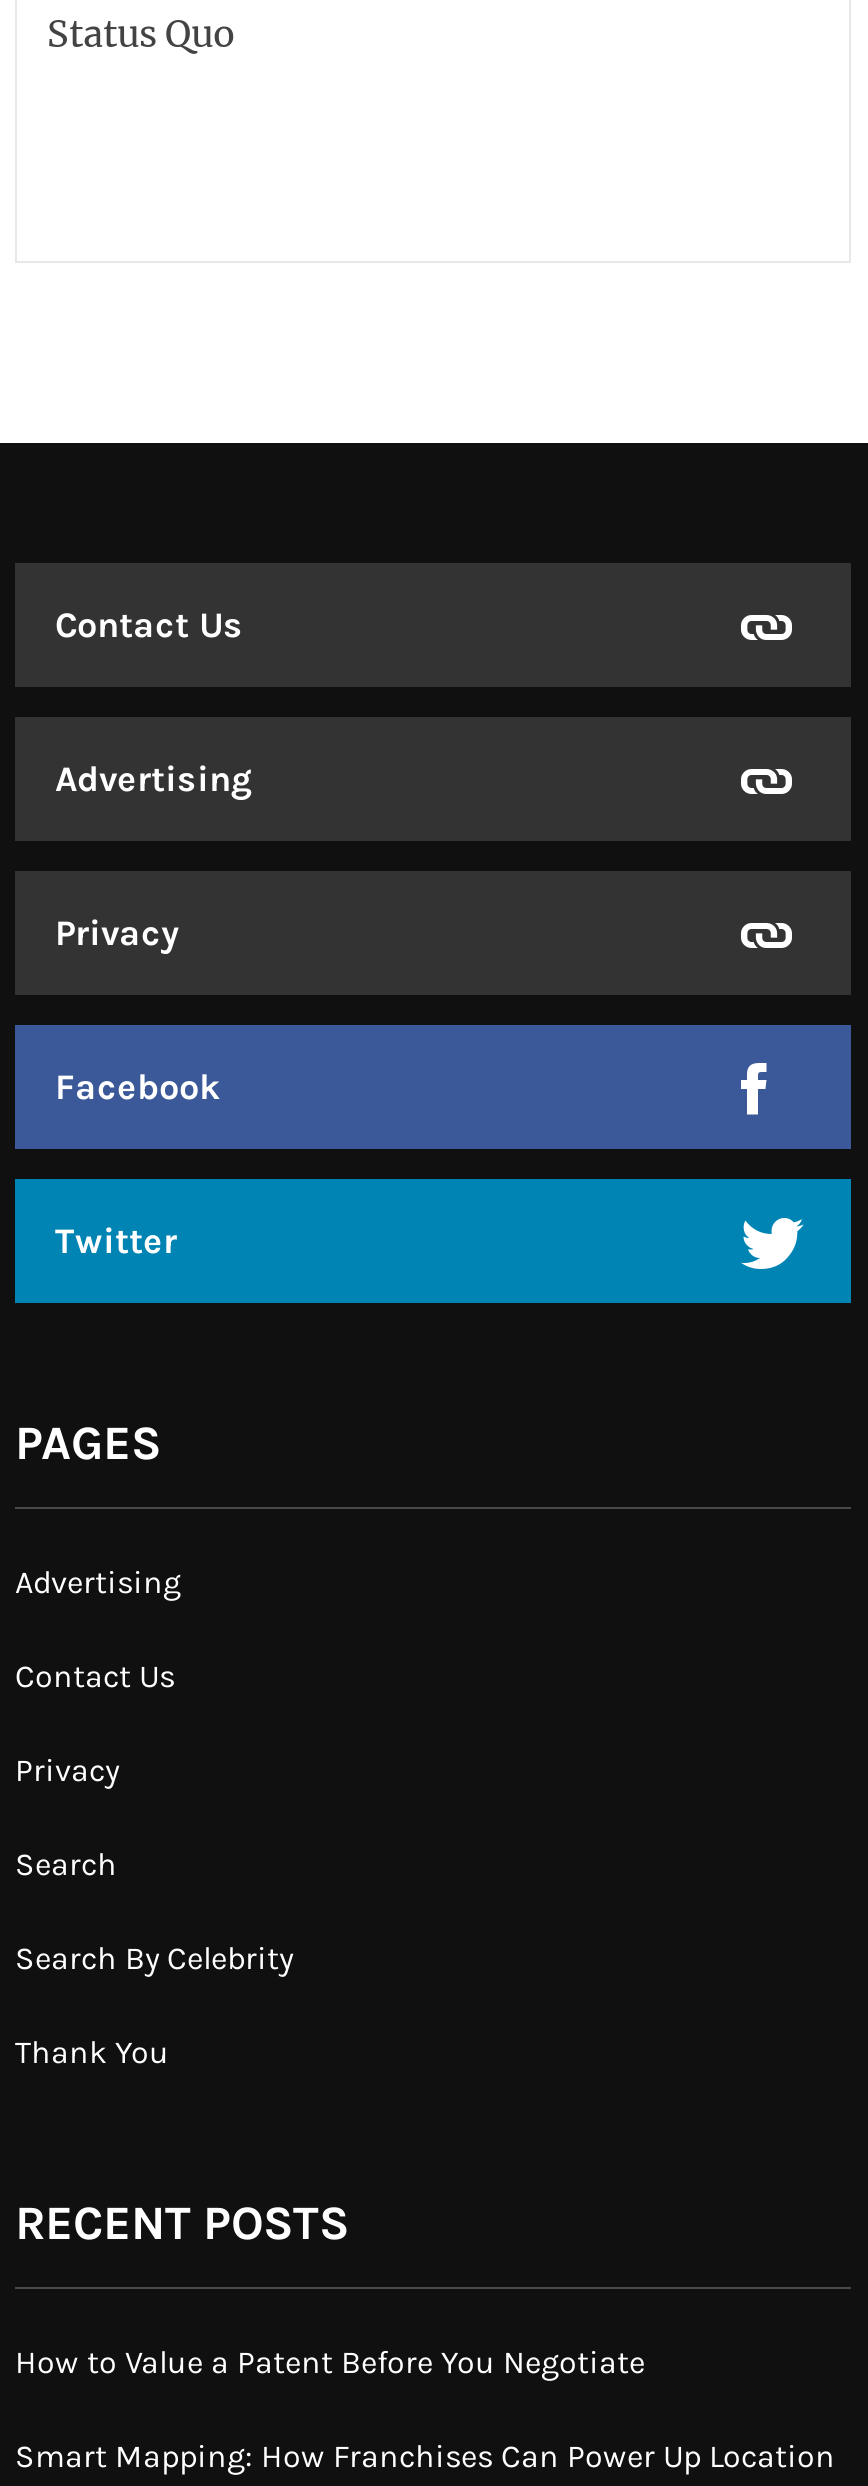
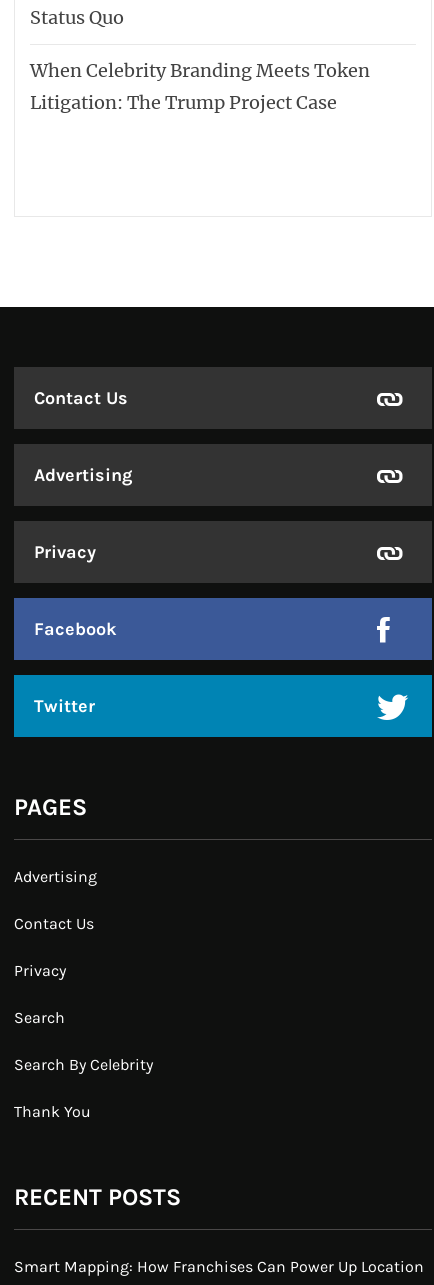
none -> [30,59,370,114] When Celebrity Branding Meets Token | Litigation: The Trump Project Case
moved [15,603,349,2251] -> [14,387,181,1211]: Contact Us | Advertising | Privacy | ... | Thank You | RECENT POSTS
[15,2343,645,2381] How to Value a Patent Before You Negotiate -> none

